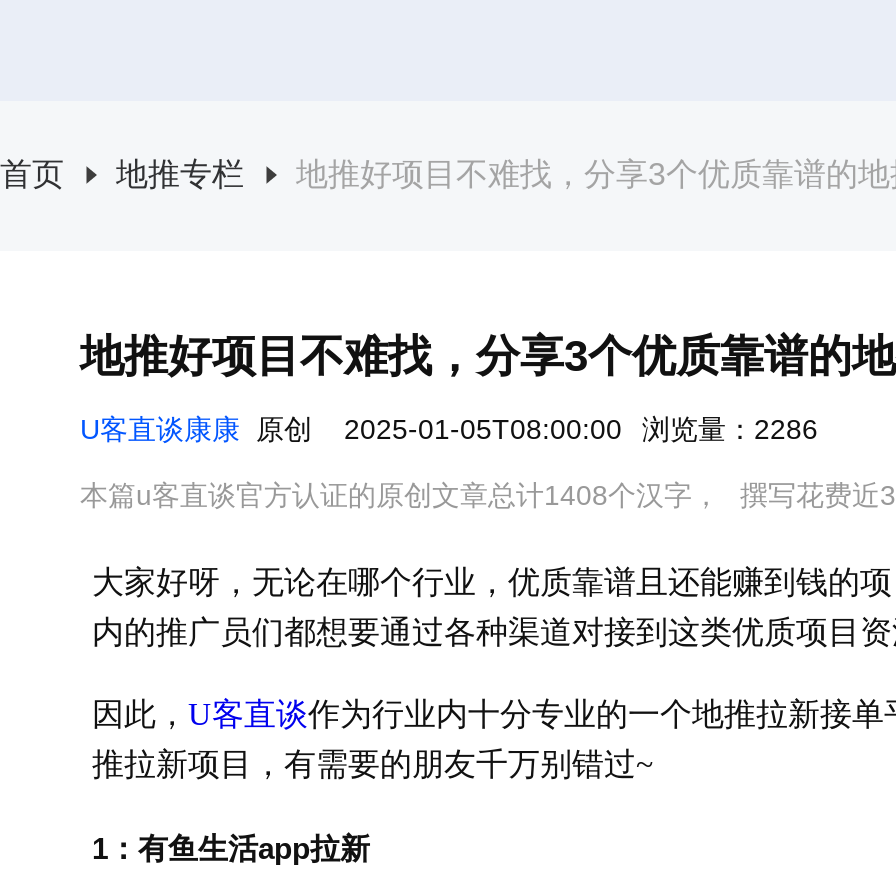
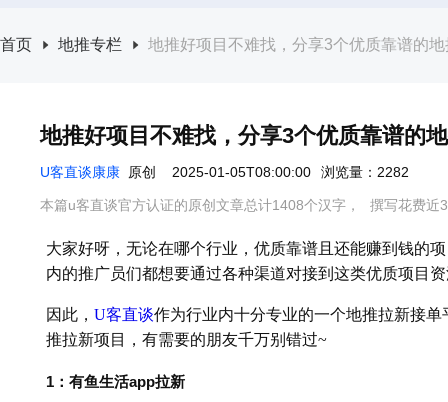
[80,412,818,444] U客直谈康康 原创 2025-01-05T08:00:00 浏览量：2286 -> [40,163,409,179] U客直谈康康 原创 2025-01-05T08:00:00 浏览量：2282

